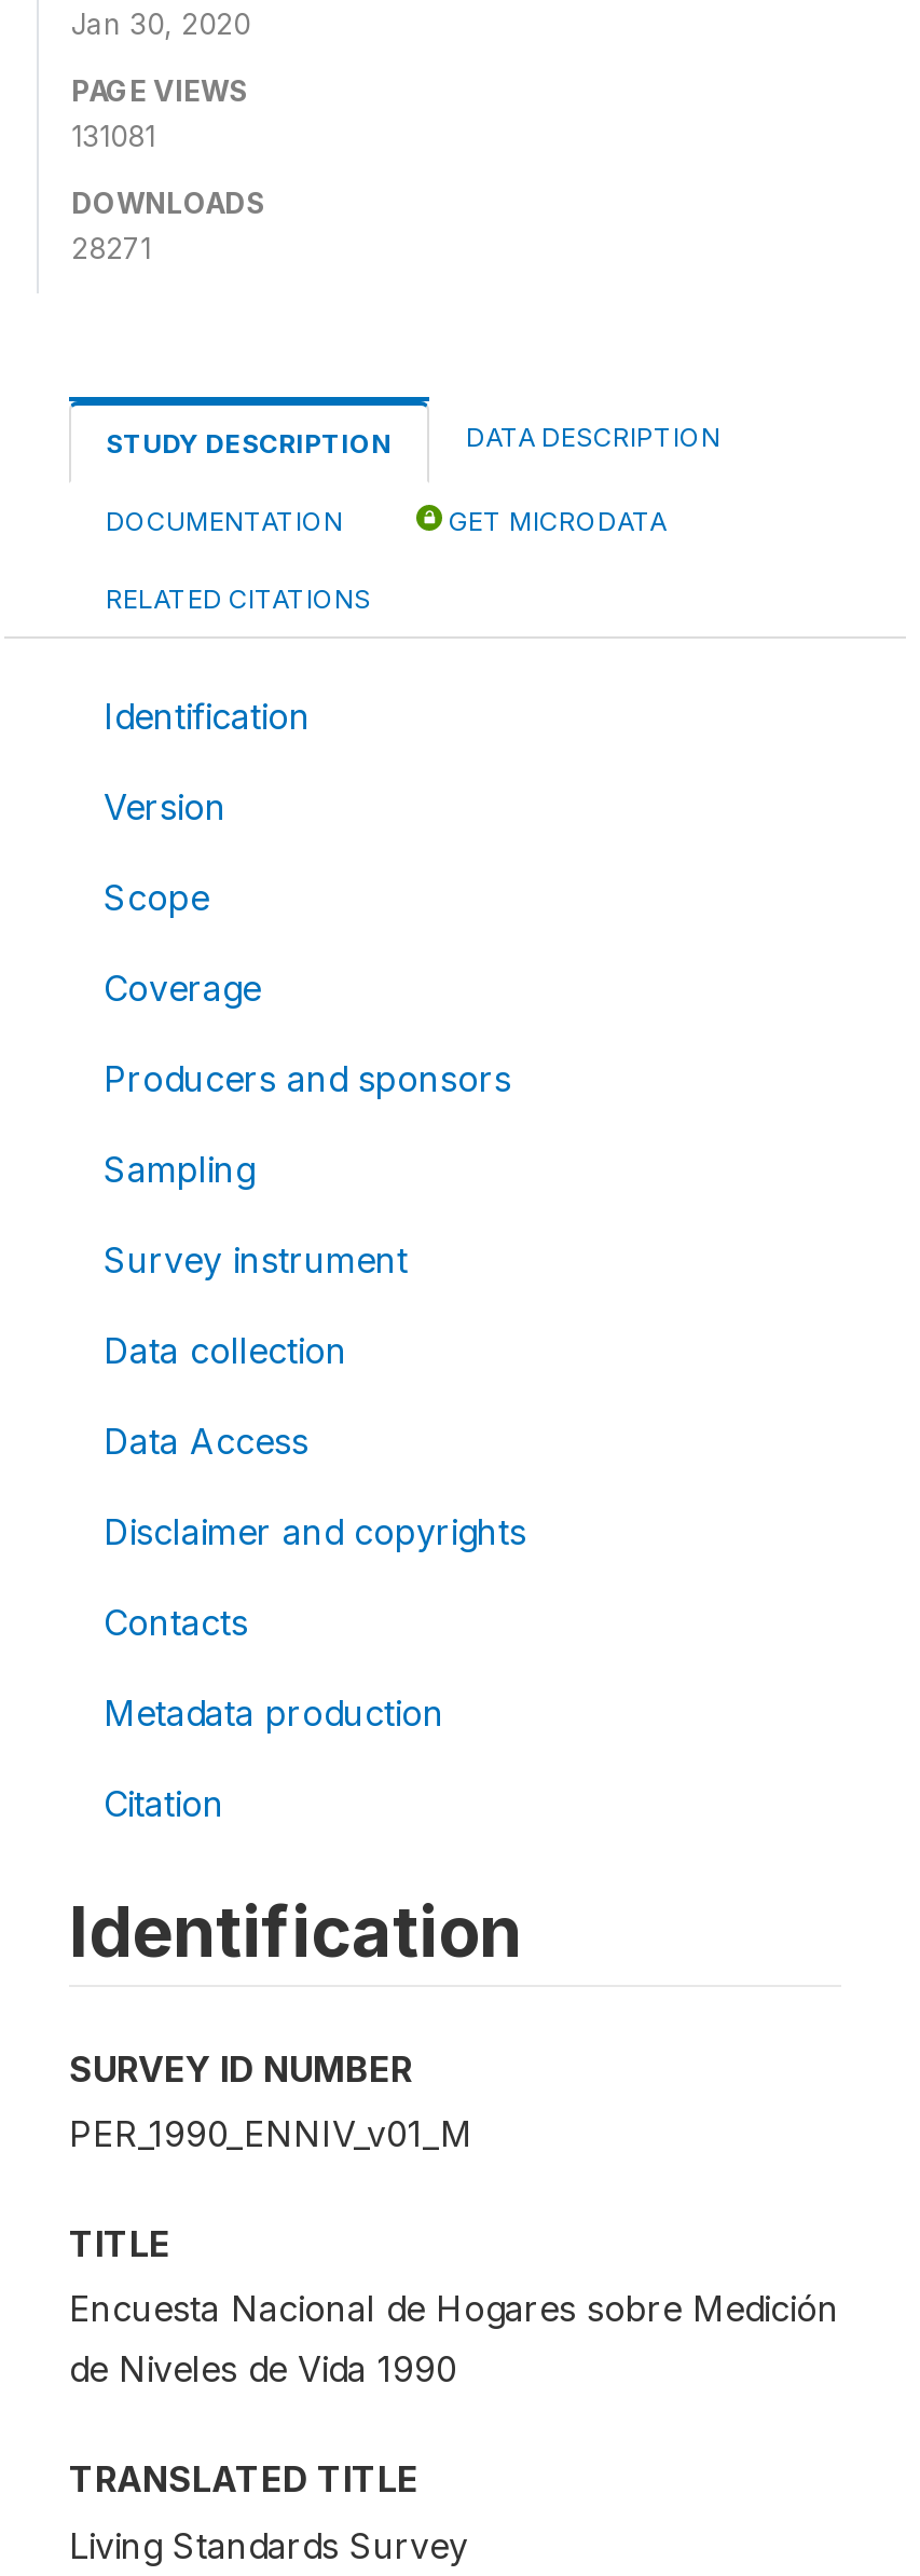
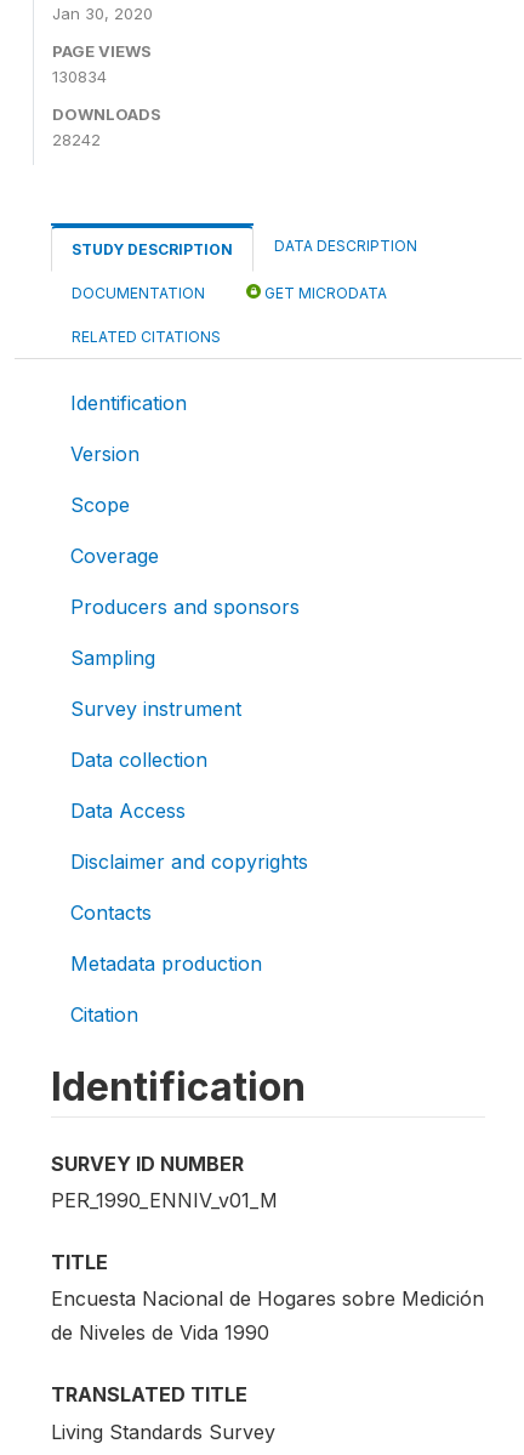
[71,119,155,153] 131081 -> [52,67,107,86] 130834
[71,231,151,265] 28271 -> [52,130,101,149] 28242

